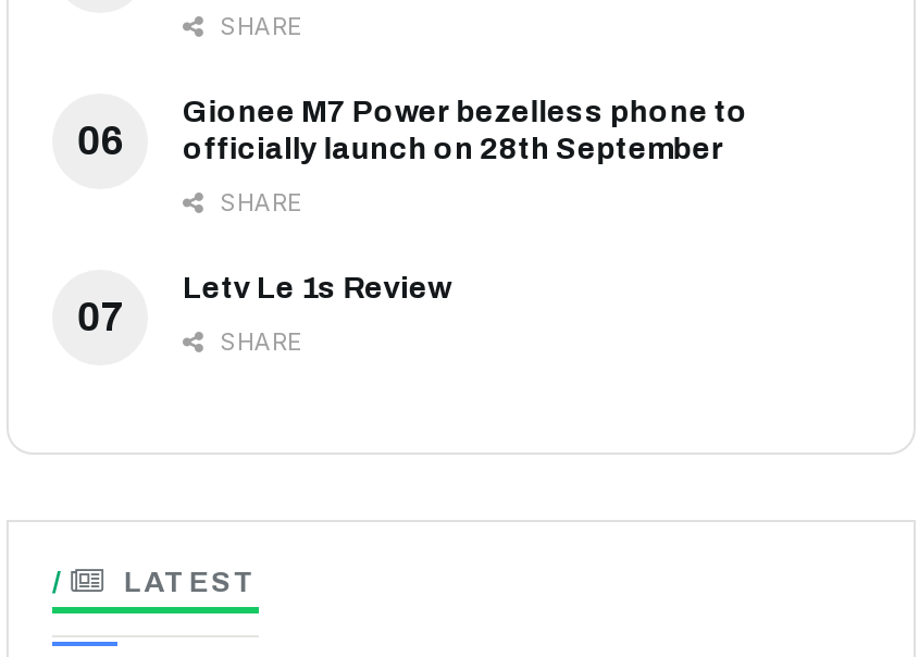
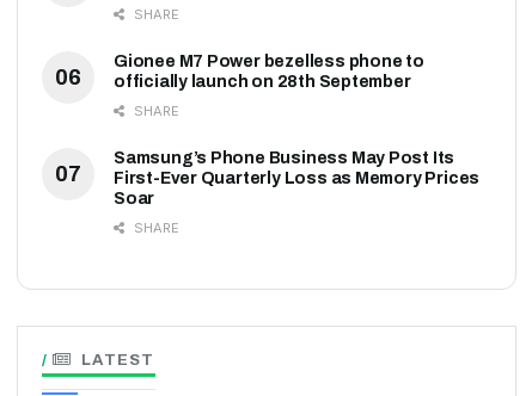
[183,272,451,305] Letv Le 1s Review -> [114,149,480,208] Samsung’s Phone Business May Post Its | First-Ever Quarterly Loss as Memory Prices | Soar

